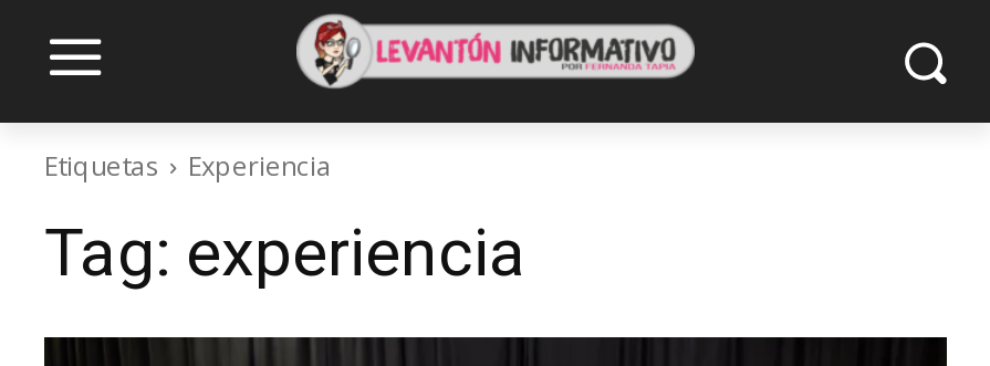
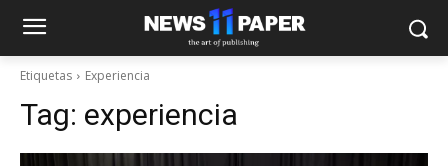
[294,12,697,101] [image] -> [134,7,314,47] [image]

